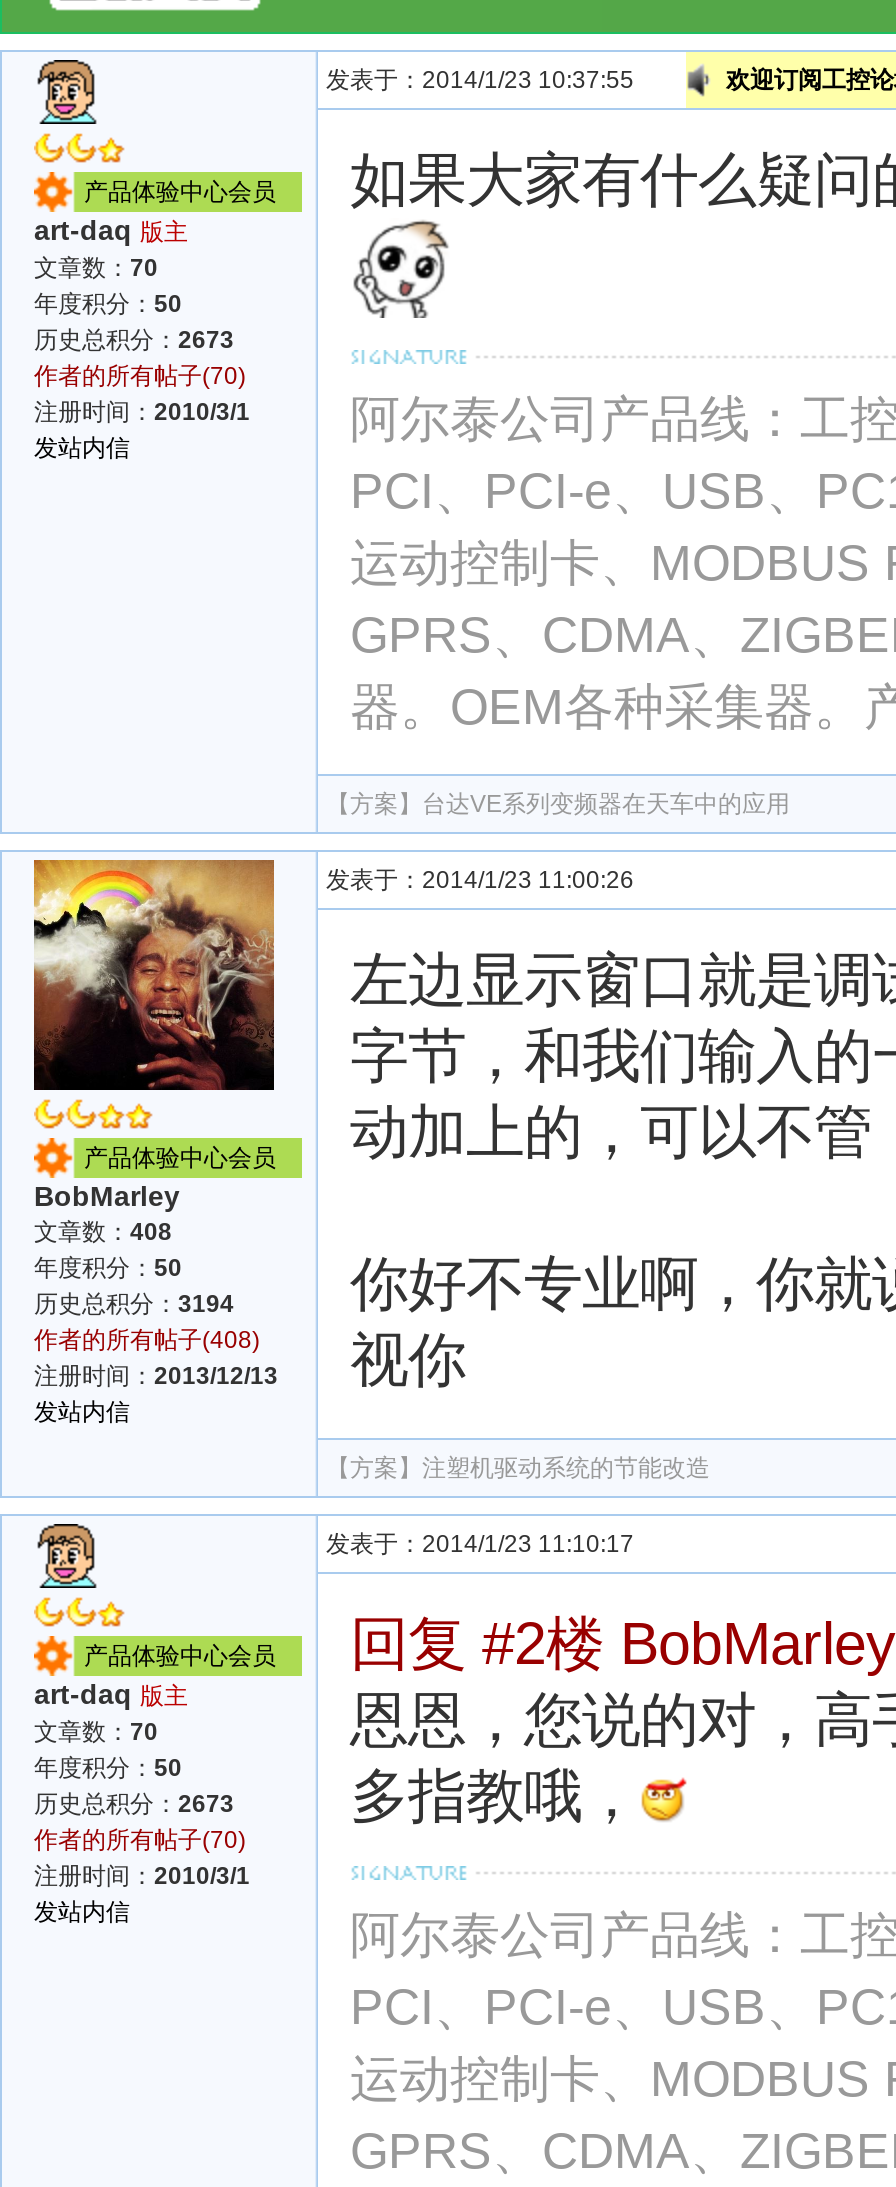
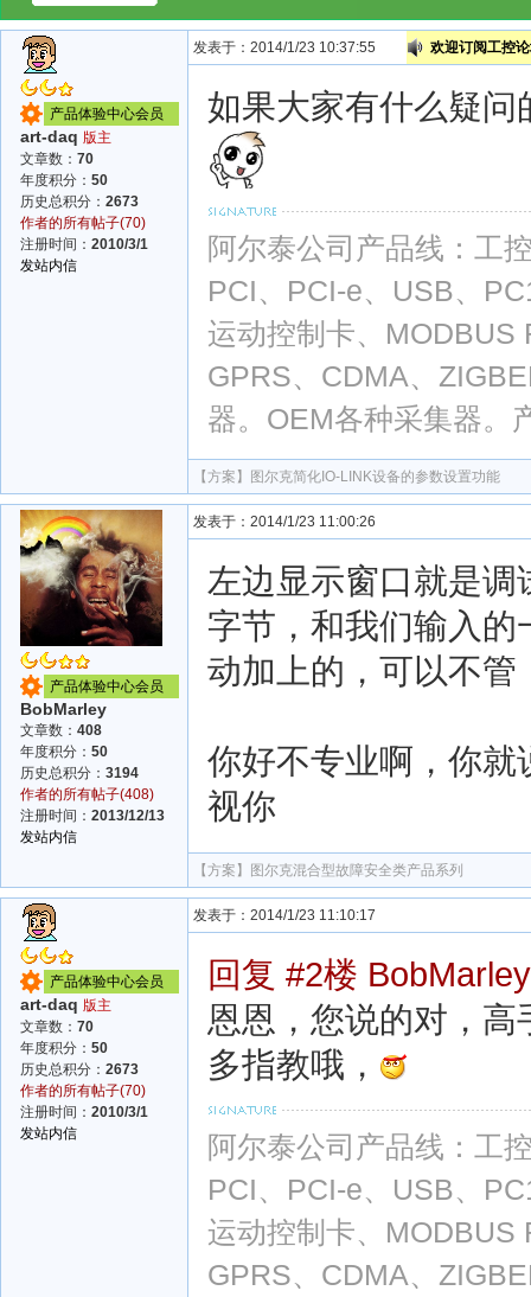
[326,790,790,818] 【方案】台达VE系列变频器在天车中的应用 -> [193,468,500,485] 【方案】图尔克简化IO-LINK设备的参数设置功能
[326,1454,710,1482] 【方案】注塑机驱动系统的节能改造 -> [193,862,463,878] 【方案】图尔克混合型故障安全类产品系列

